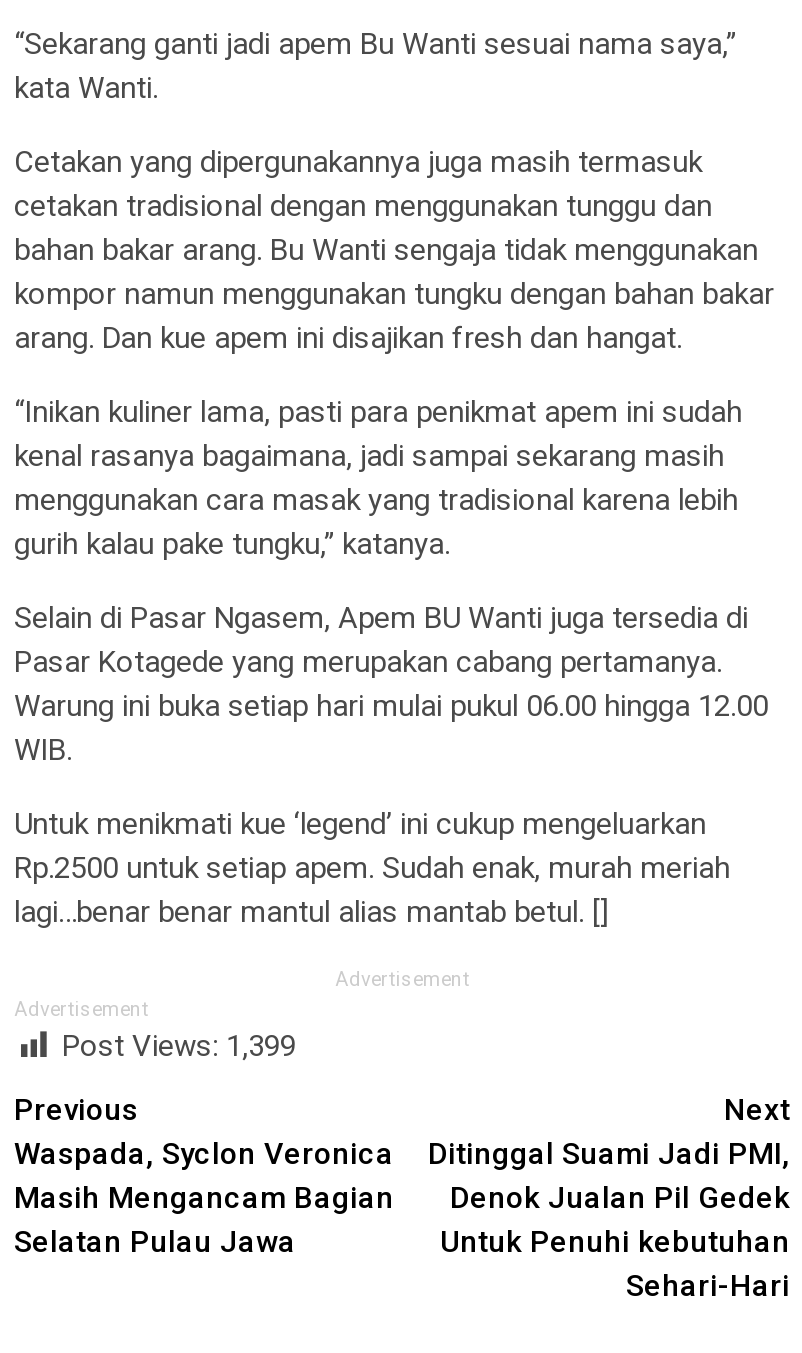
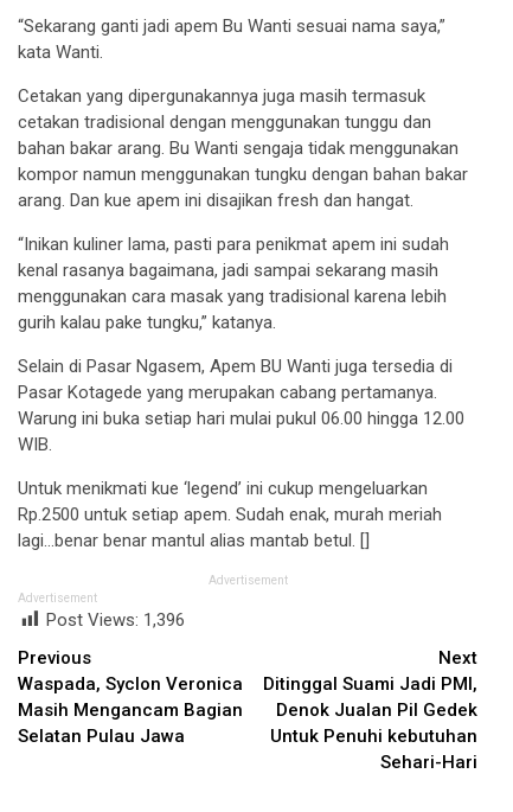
[62,1028,296,1064] Post Views: 1,399 -> [46,609,185,631] Post Views: 1,396

